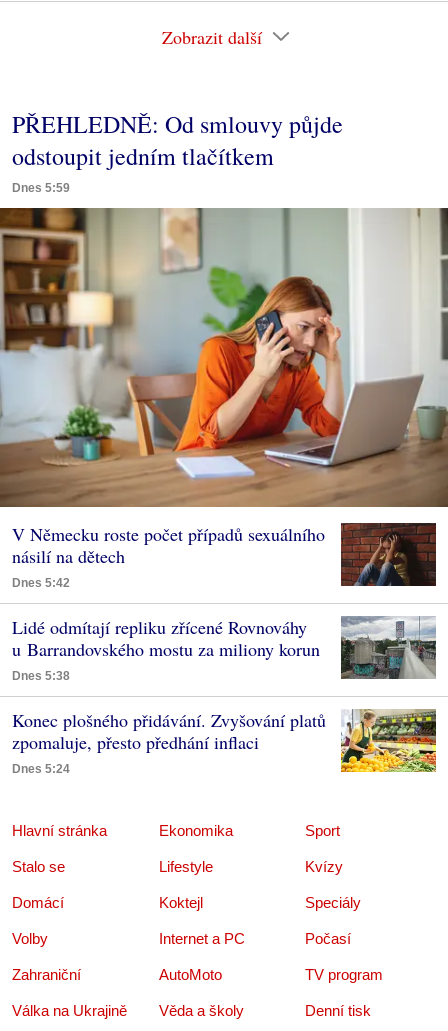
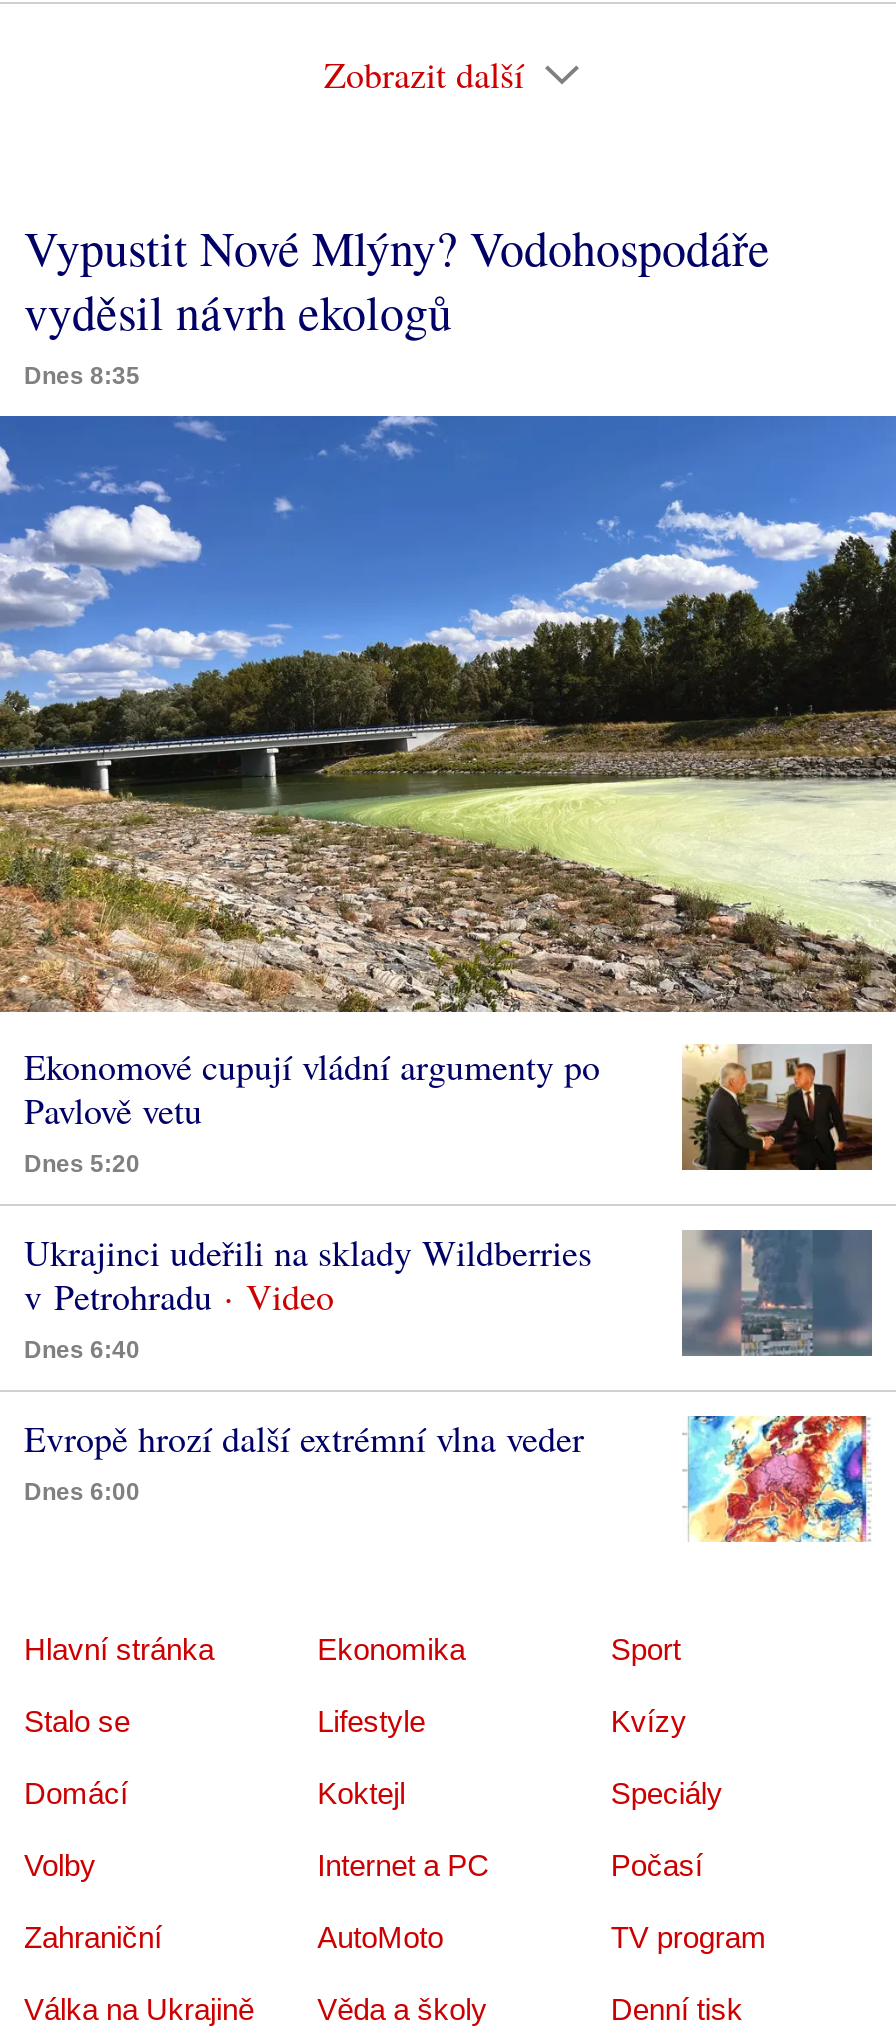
[12,108,343,195] PŘEHLEDNĚ: Od smlouvy půjde | odstoupit jedním tlačítkem | Dnes 5:59 -> [24,216,770,390] Vypustit Nové Mlýny? Vodohospodáře | vyděsil návrh ekologů | Dnes 8:35
[3,207,445,590] [image] | V Německu roste počet případů sexuálního | násilí na dětech | Dnes 5:42 -> [6,414,890,1179] [image] | Ekonomové cupují vládní argumenty po | Pavlově vetu | Dnes 5:20
[340,522,436,587] [image] -> [680,1044,872,1172] [image]
[12,615,320,683] Lidé odmítají repliku zřícené Rovnováhy | u Barrandovského mostu za miliony korun | Dnes 5:38 -> [24,1229,592,1365] Ukrajinci udeřili na sklady Wildberries | v Petrohradu | Dnes 6:40
[341,616,436,679] [image] -> [680,1230,872,1356] [image]
[12,708,326,776] Konec plošného přidávání. Zvyšování platů | zpomaluje, přesto předhání inflaci | Dnes 5:24 -> [24,1415,584,1507] Evropě hrozí další extrémní vlna veder | Dnes 6:00
[340,708,437,773] [image] -> [682,1414,872,1544] [image]

